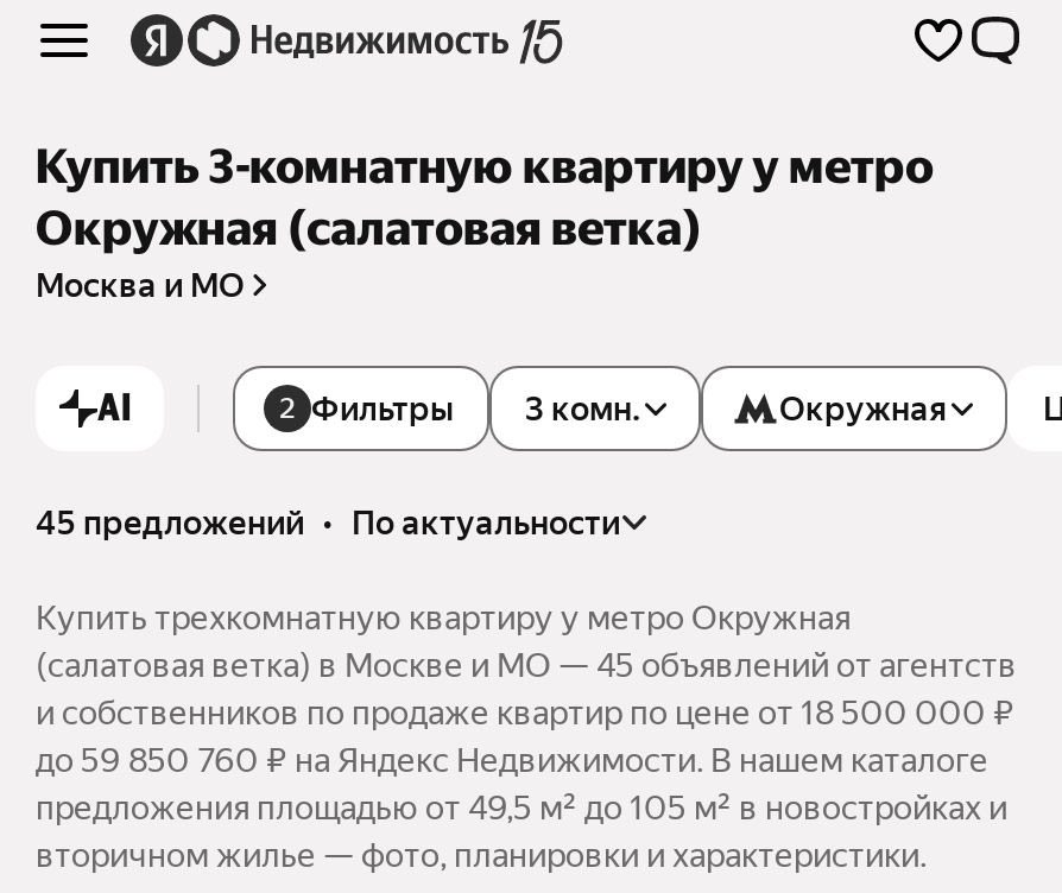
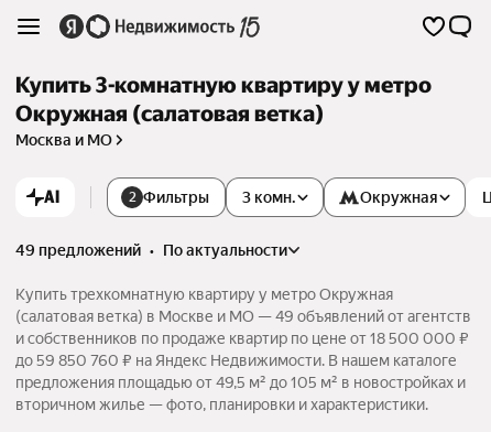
[36,504,620,542] 45 предложений • по актуальности -> [15,242,287,259] 49 предложений • по актуальности
[36,646,1017,684] (салатовая ветка) в Москве и МО — 45 объявлений от агентств -> [15,308,471,325] (салатовая ветка) в Москве и МО — 49 объявлений от агентств

